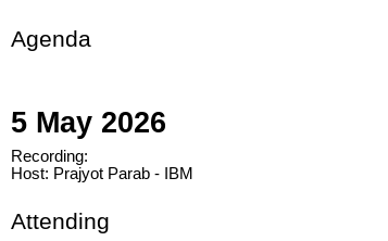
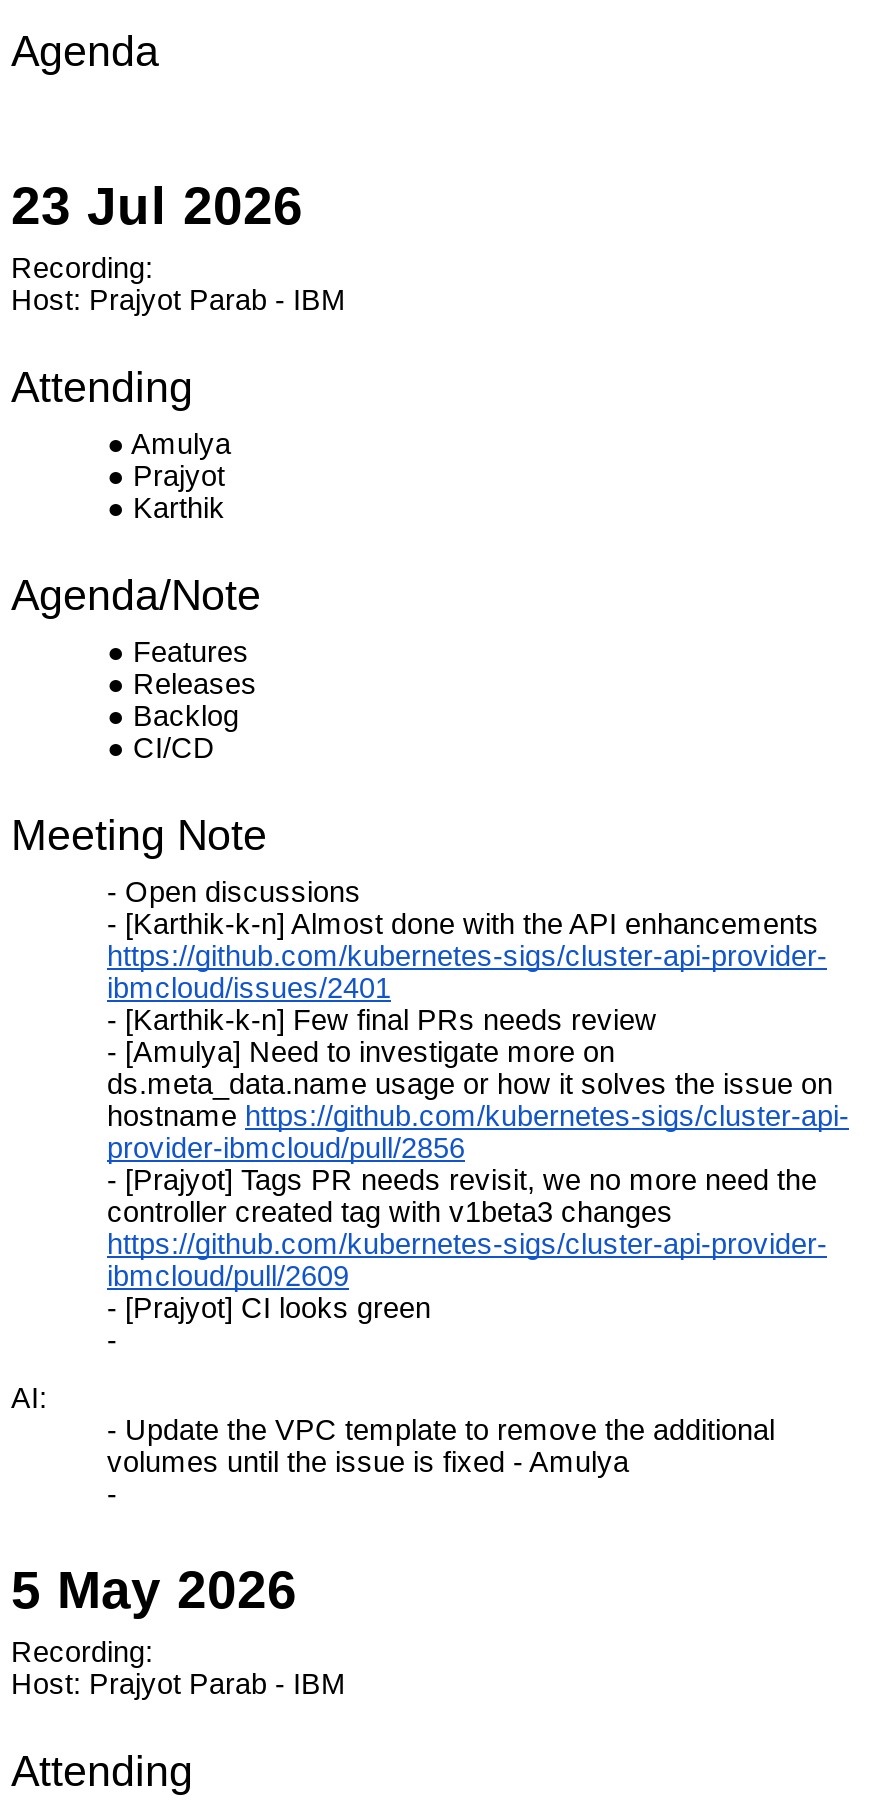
none -> [11,175,849,1478] 23 Jul 2026 | Recording: | Host: Prajyot Parab - IBM | Attending | Amulya | Prajyot | Karthik | Agenda/Note | Features | Releases | Backlog | CI/CD | Meeting Note | Open discussions | [Karthik-k-n] Almost done with the API enhancements | https://github.com/kubernetes-sigs/cluster-api-provider- | ibmcloud/issues/2401 | [Karthik-k-n] Few final PRs needs review | [Amulya] Need to investigate more on | ds.meta_data.name usage or how it solves the issue on | hostname https://github.com/kubernetes-sigs/cluster-api- | provider-ibmcloud/pull/2856 | [Prajyot] Tags PR needs revisit, we no more need the | controller created tag with v1beta3 changes | https://github.com/kubernetes-sigs/cluster-api-provider- | ibmcloud/pull/2609 | [Prajyot] CI looks green | AI: | Update the VPC template to remove the additional | volumes until the issue is fixed - Amulya

